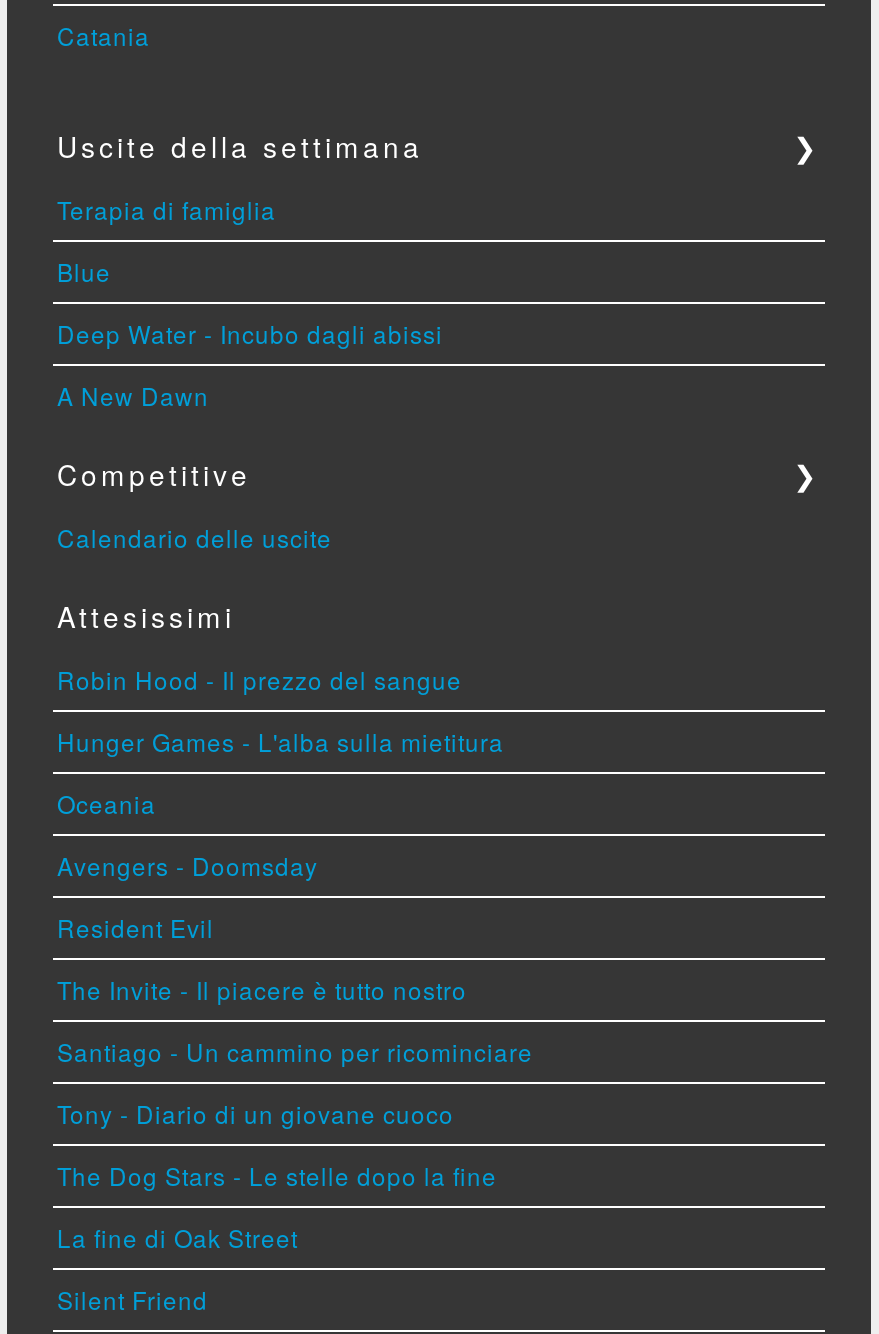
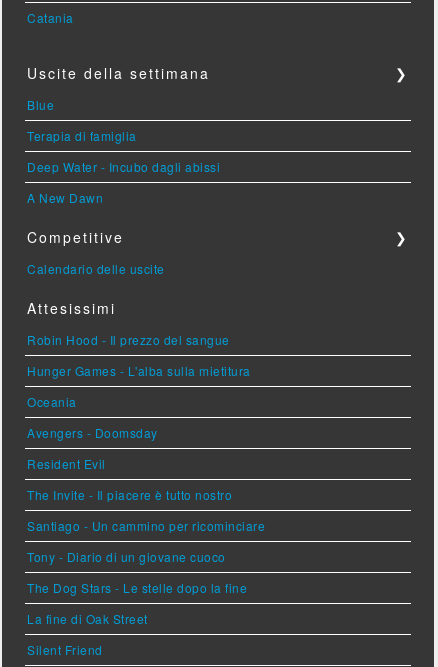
moved [57,193,276,227] -> [27,127,136,144]: Terapia di famiglia
moved [57,255,111,289] -> [27,96,54,113]: Blue

